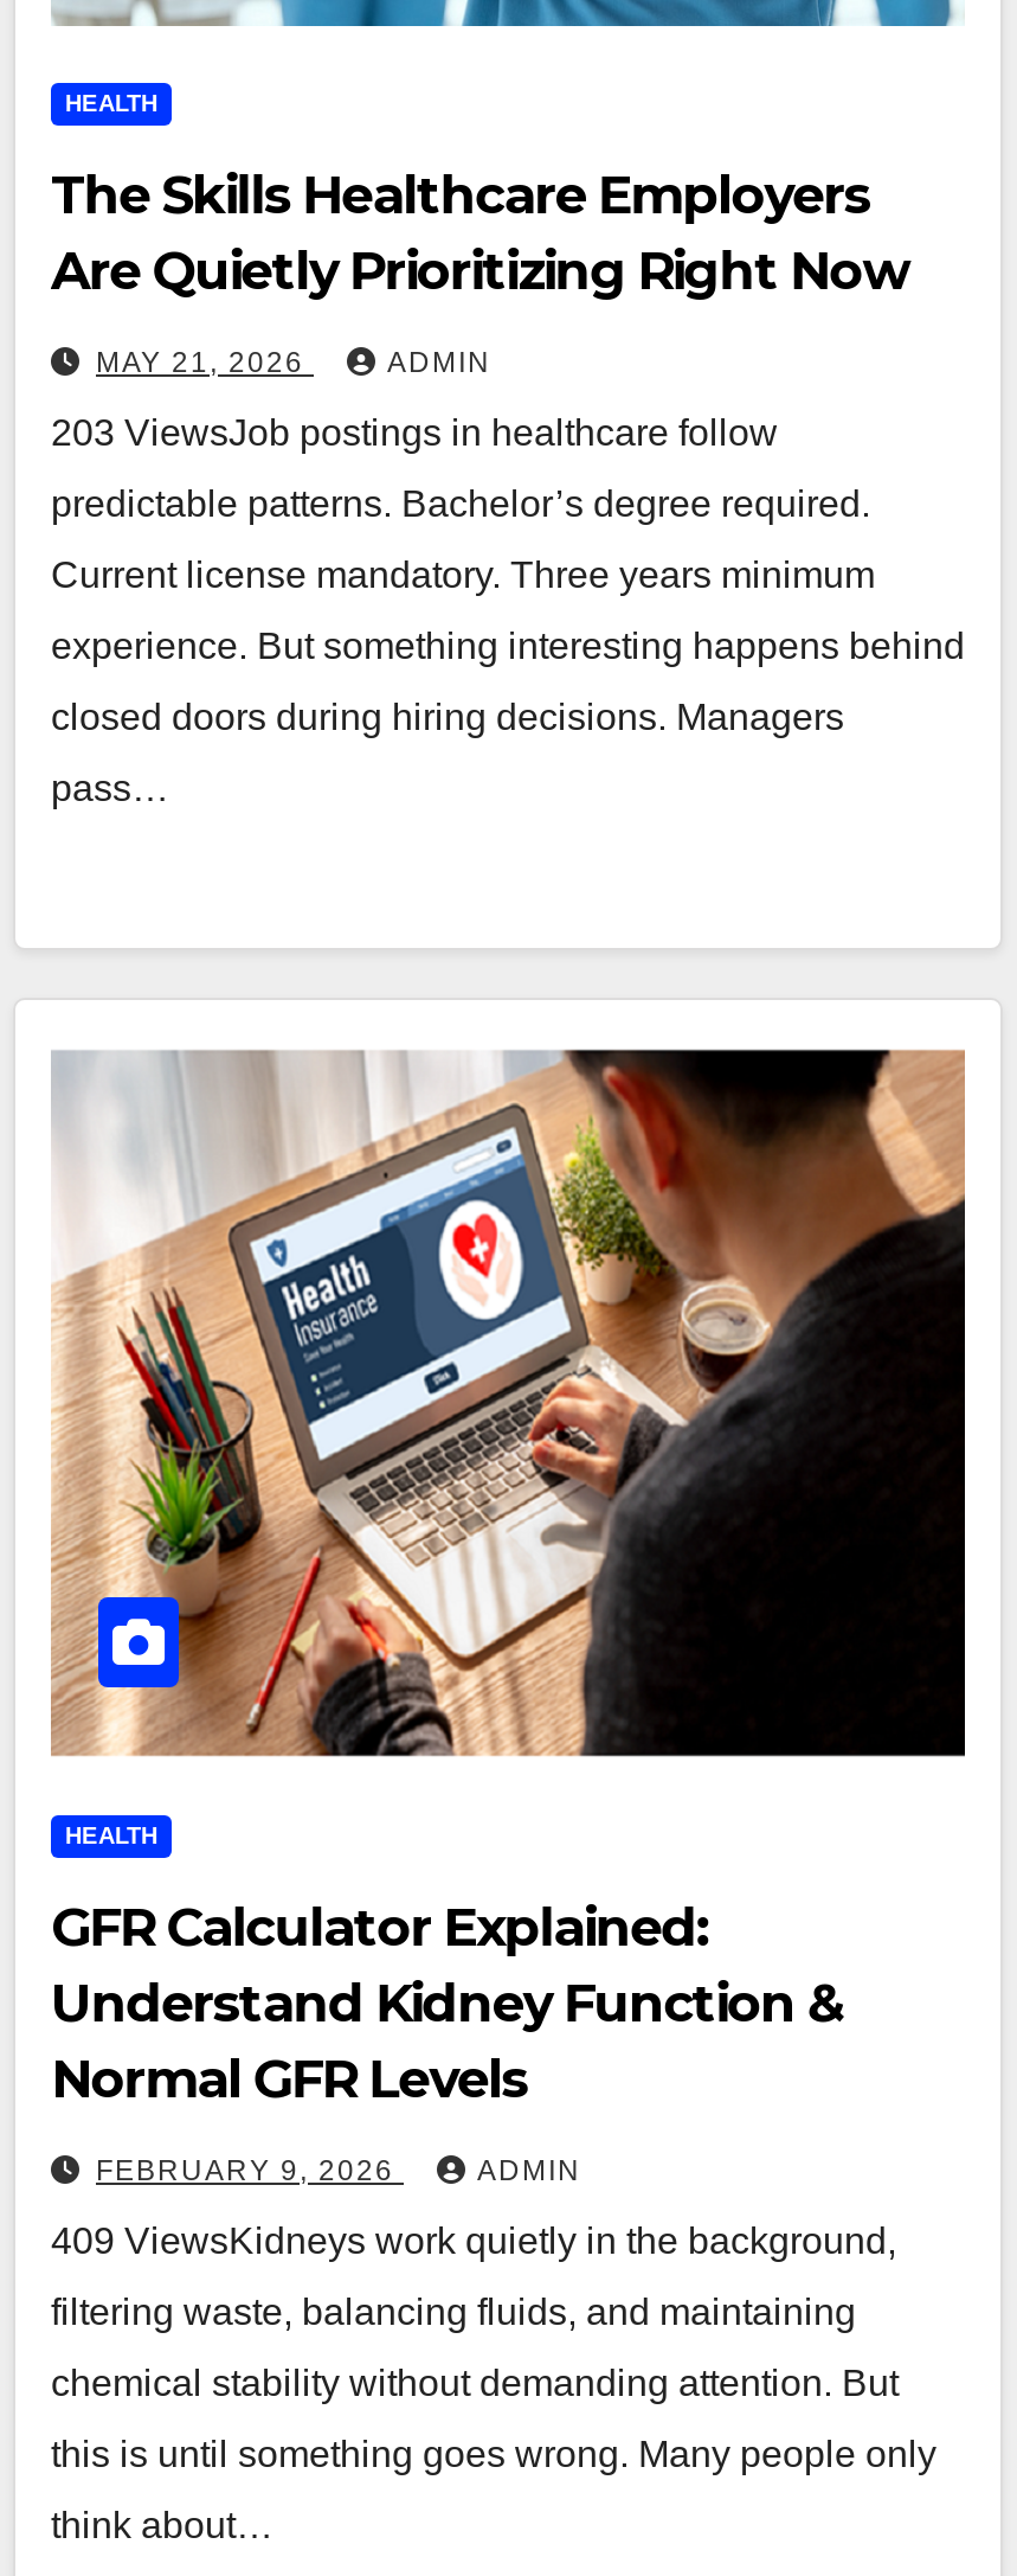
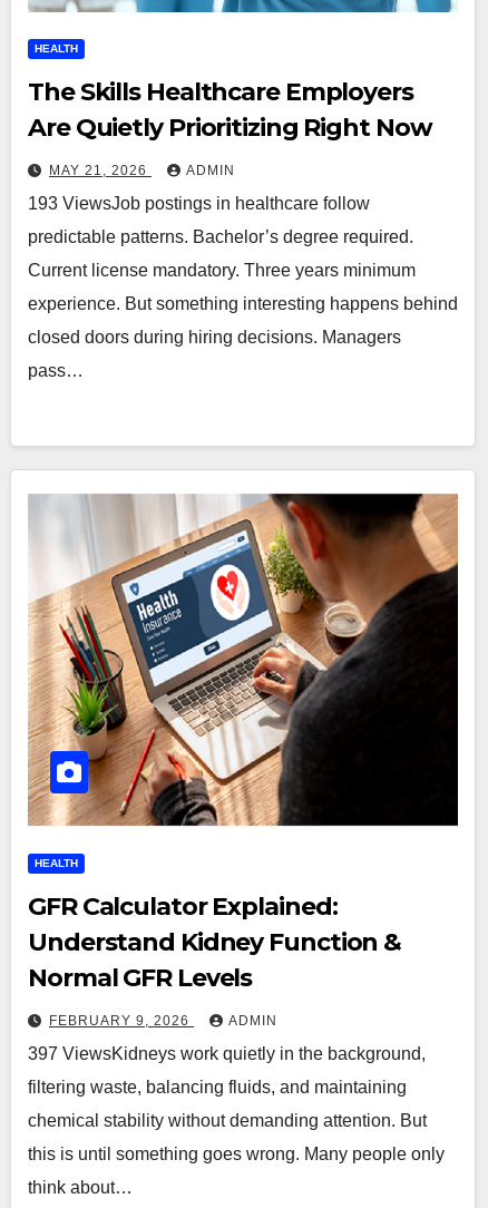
[51,412,778,452] 203 ViewsJob postings in healthcare follow -> [28,194,370,213] 193 ViewsJob postings in healthcare follow
[51,2220,896,2261] 409 ViewsKidneys work quietly in the background, -> [28,1044,426,1063] 397 ViewsKidneys work quietly in the background,

